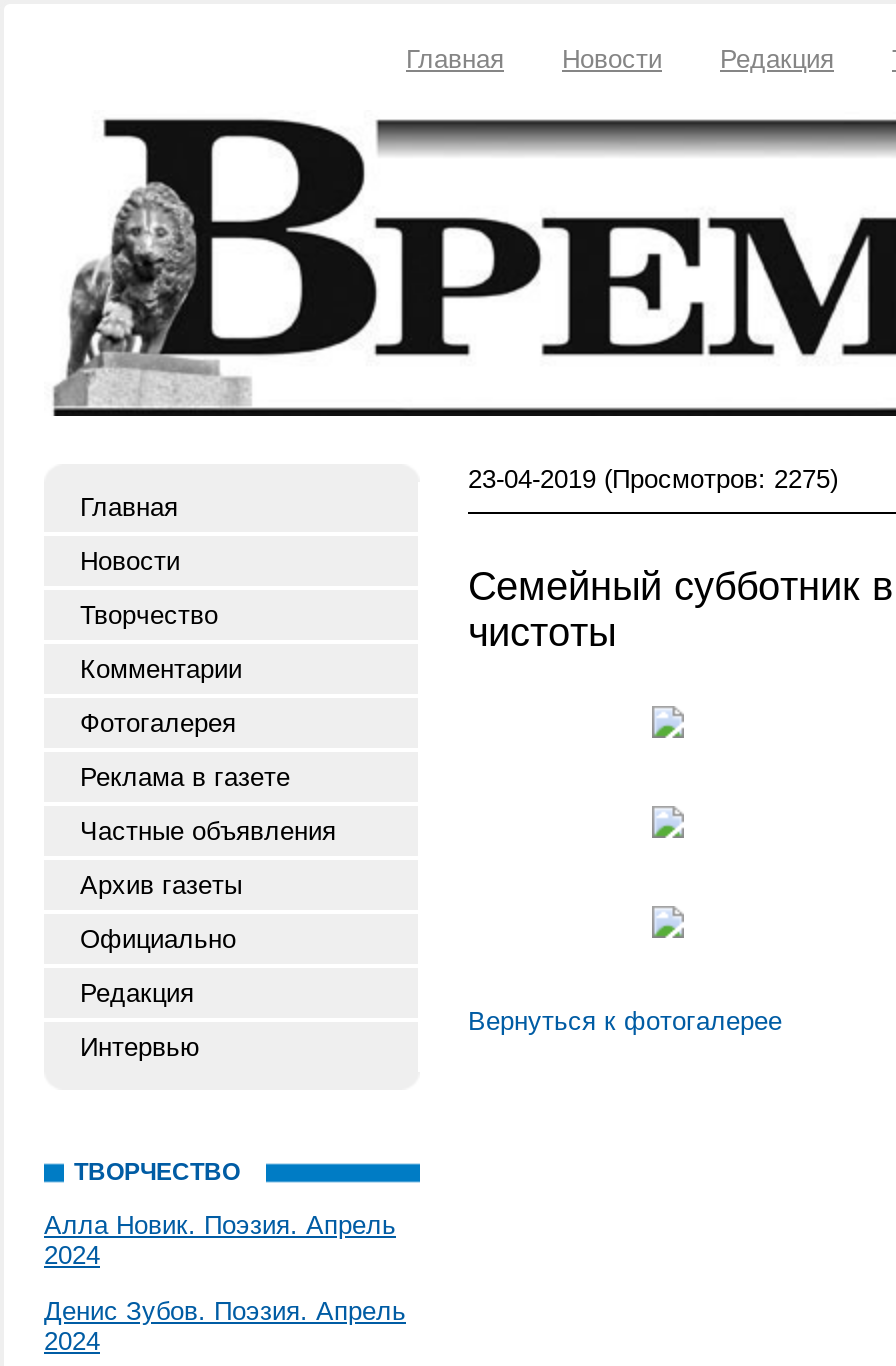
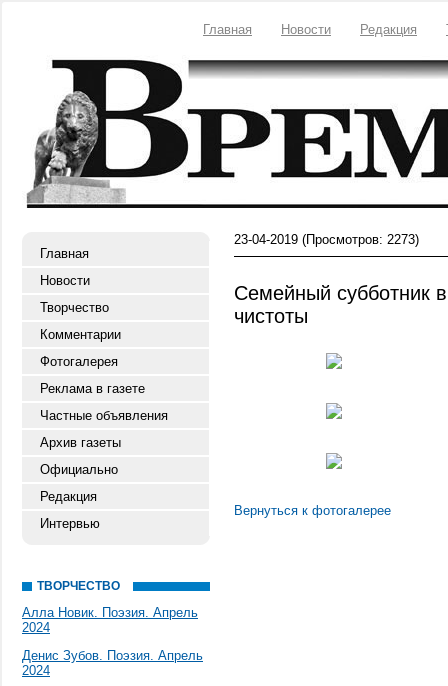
[468,464,838,494] 23-04-2019 (Просмотров: 2275) -> [234,232,419,247] 23-04-2019 (Просмотров: 2273)

